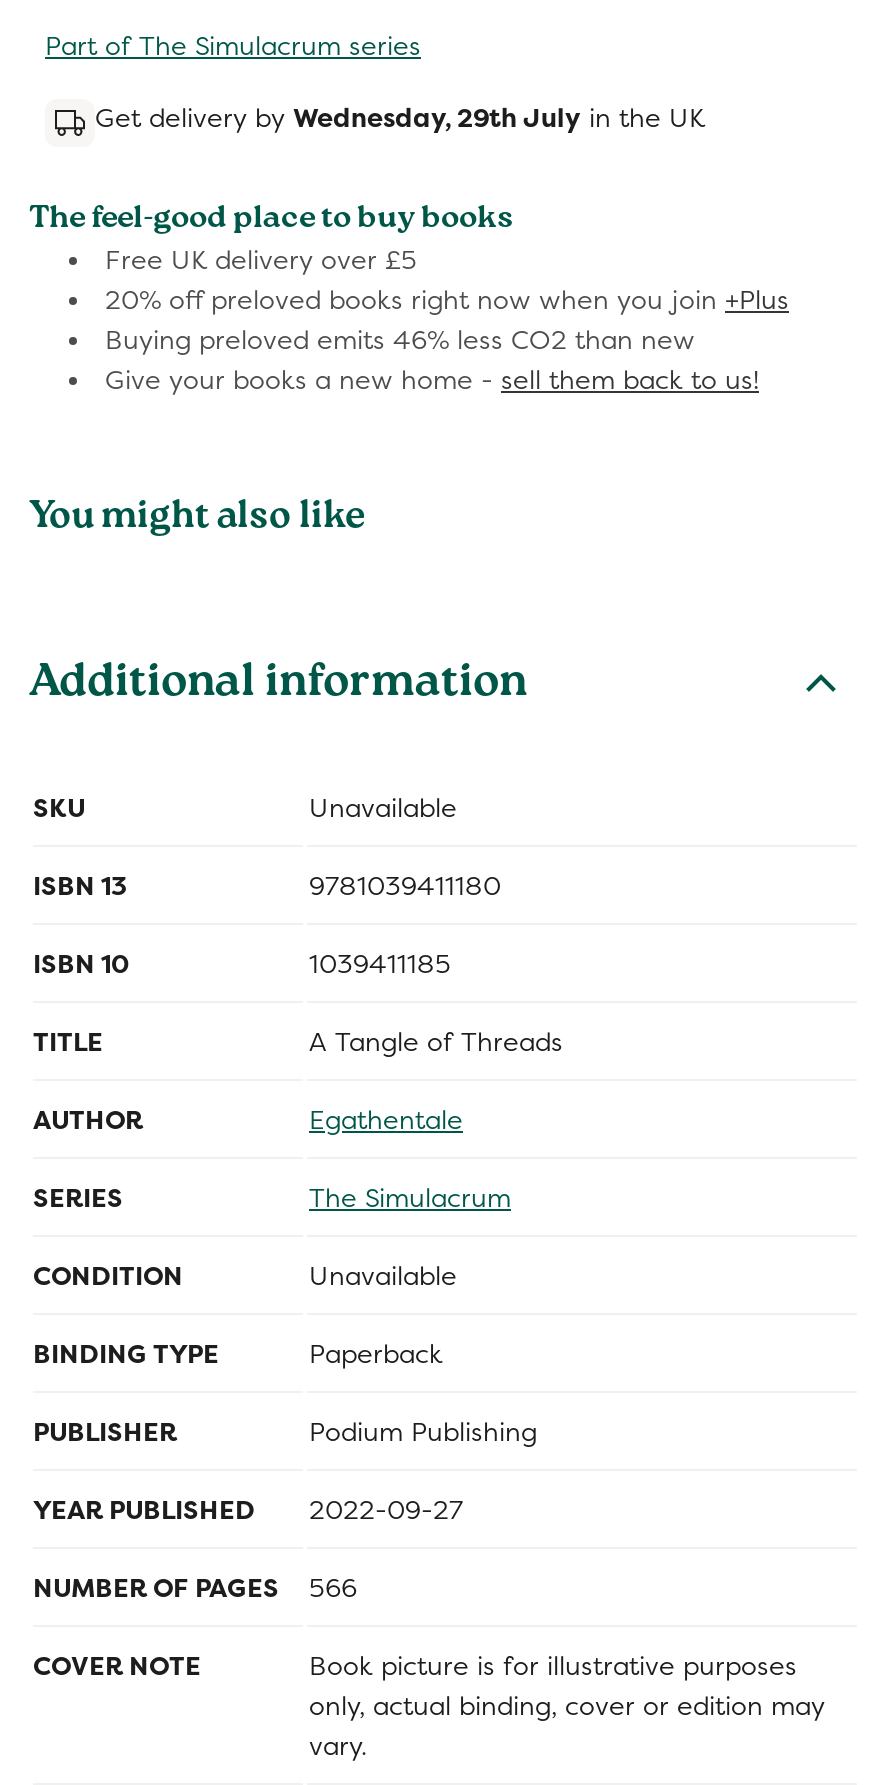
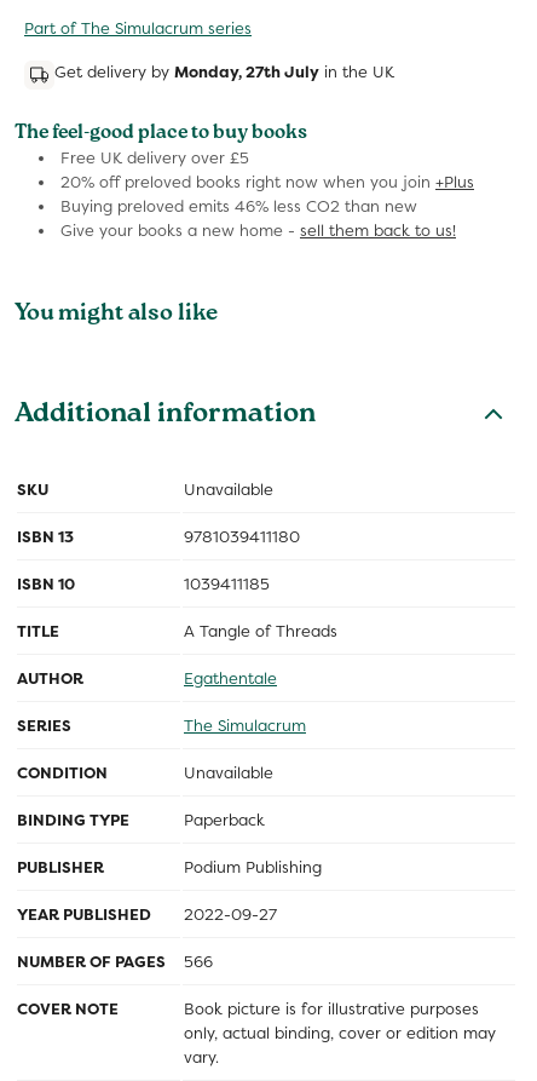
[95,103,705,133] Get delivery by Wednesday, 29th July in the UK -> [54,63,394,81] Get delivery by Monday, 27th July in the UK

